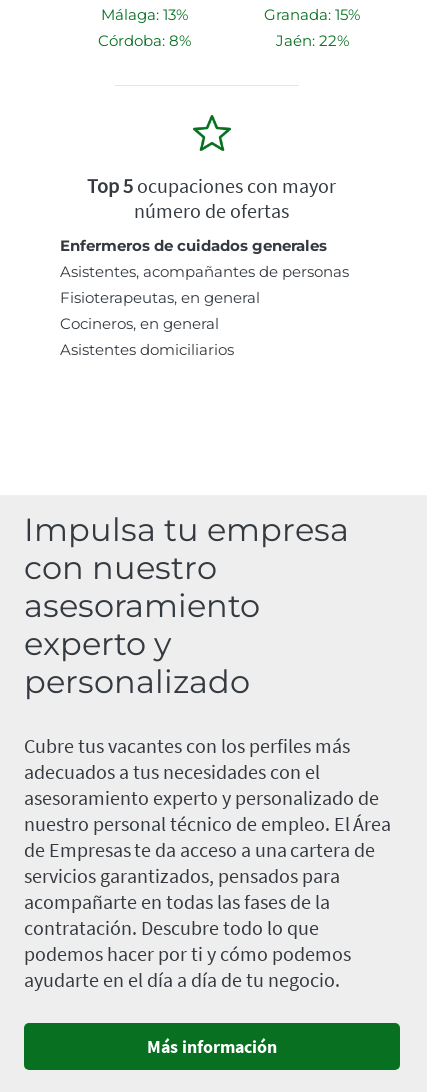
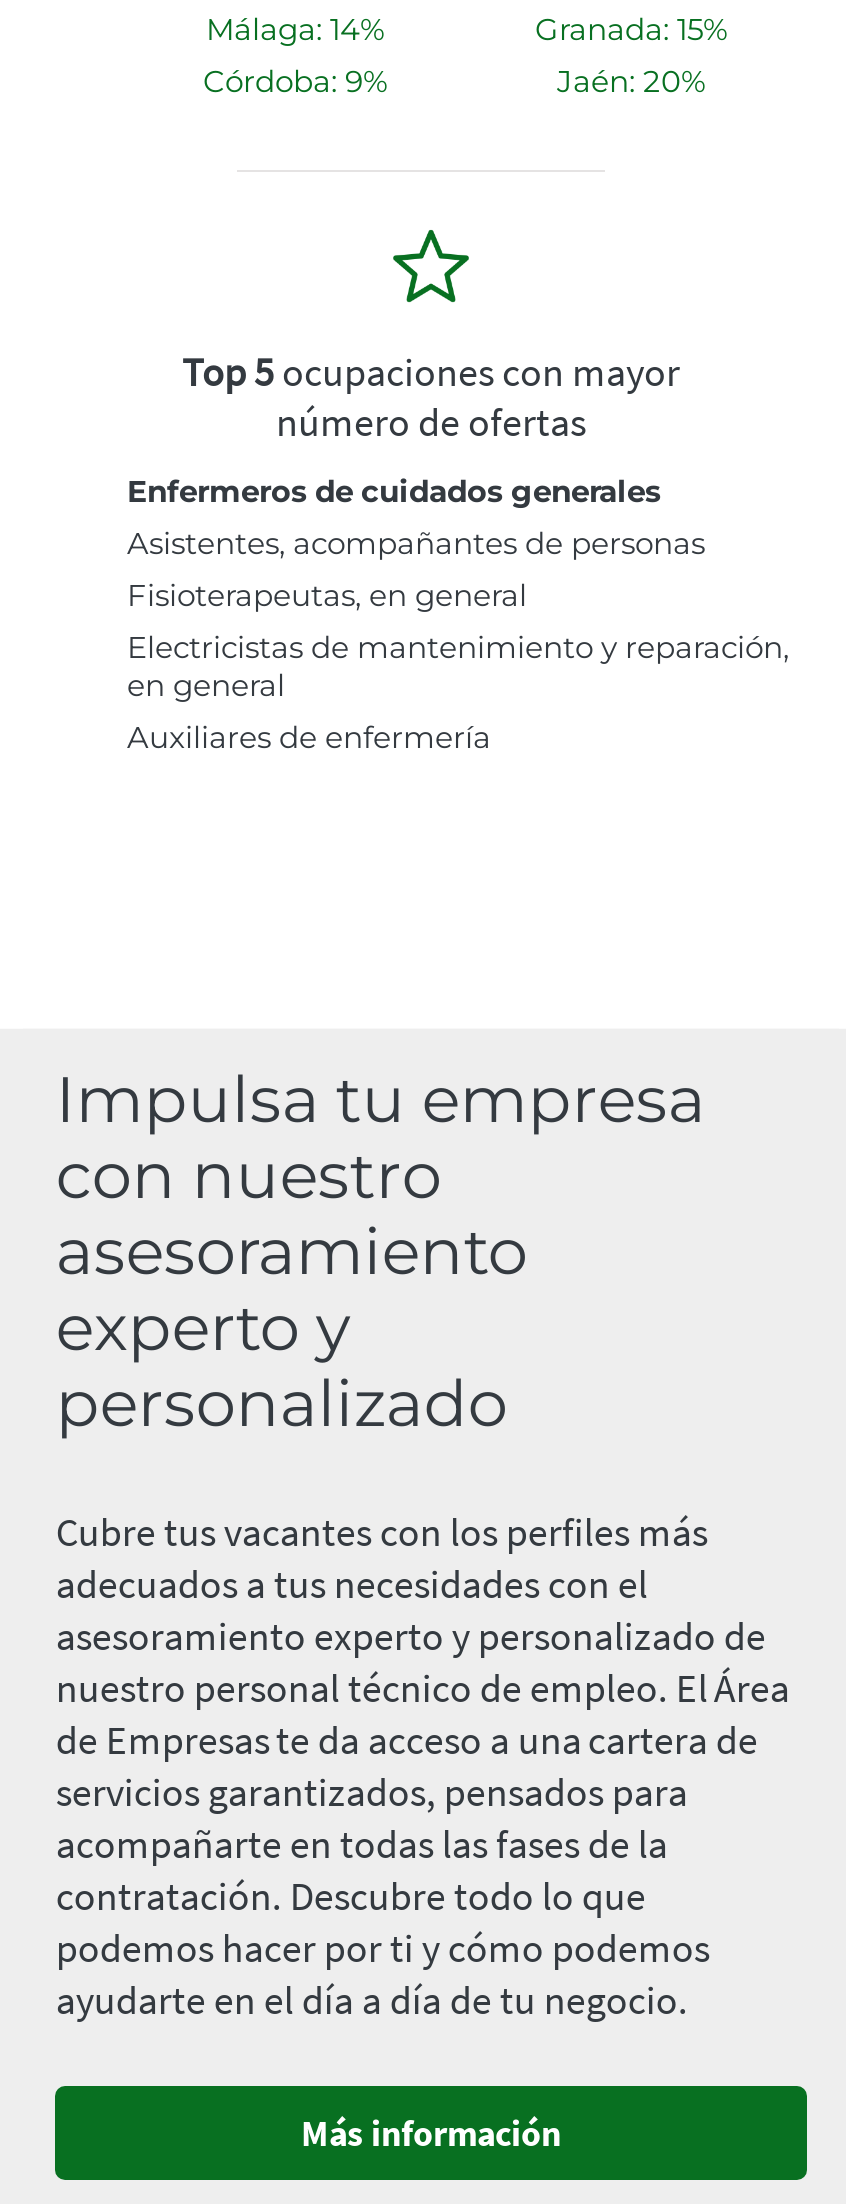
[100,5,187,24] Málaga: 13% -> [206,10,384,48] Málaga: 14%
[97,31,190,50] Córdoba: 8% -> [203,62,387,100] Córdoba: 9%
[275,31,348,50] Jaén: 22% -> [557,62,705,100] Jaén: 20%
[60,314,234,359] Cocineros, en general | Asistentes domiciliarios -> [127,628,789,756] Electricistas de mantenimiento y reparación, | en general | Auxiliares de enfermería

